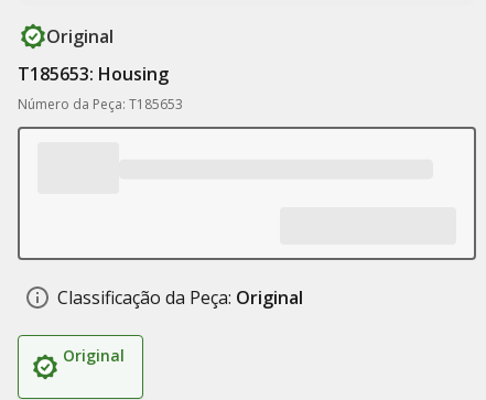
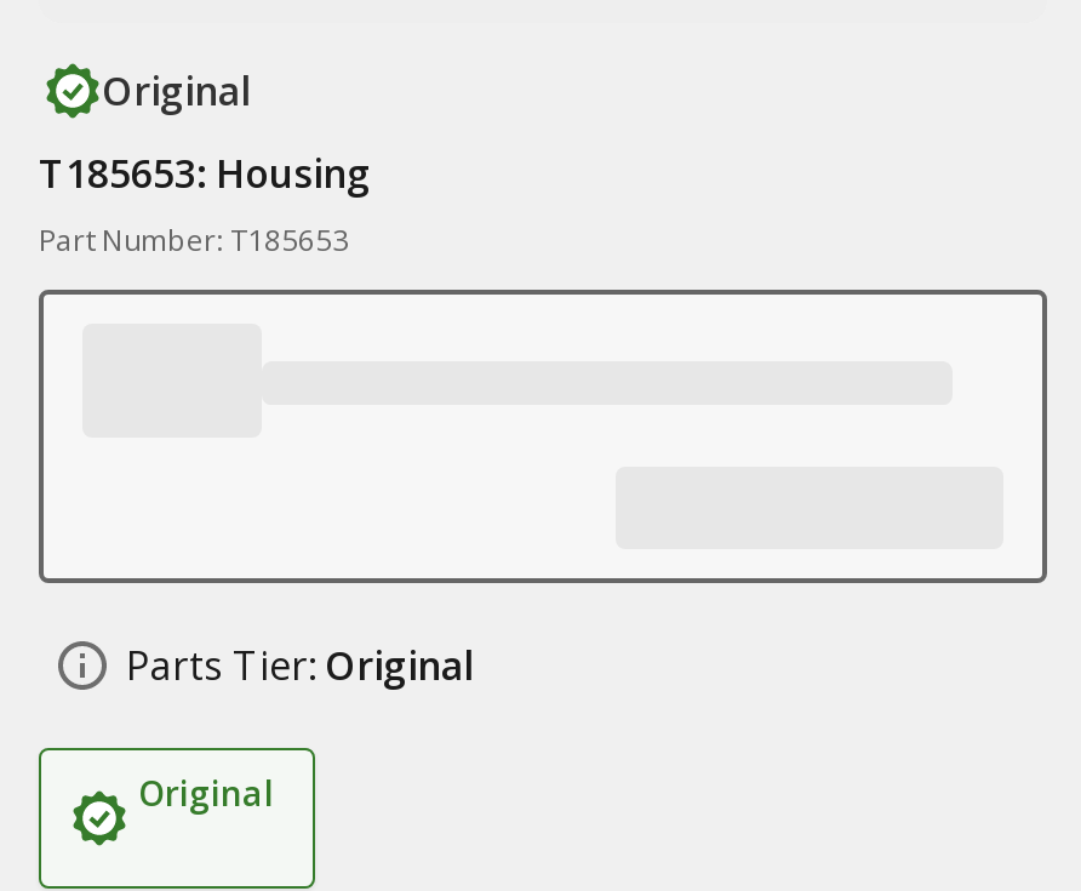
[18,95,183,113] Número da Peça: T185653 -> [39,219,349,261] Part Number: T185653
[57,285,303,310] Classificação da Peça: Original -> [126,639,473,692] Parts Tier: Original

